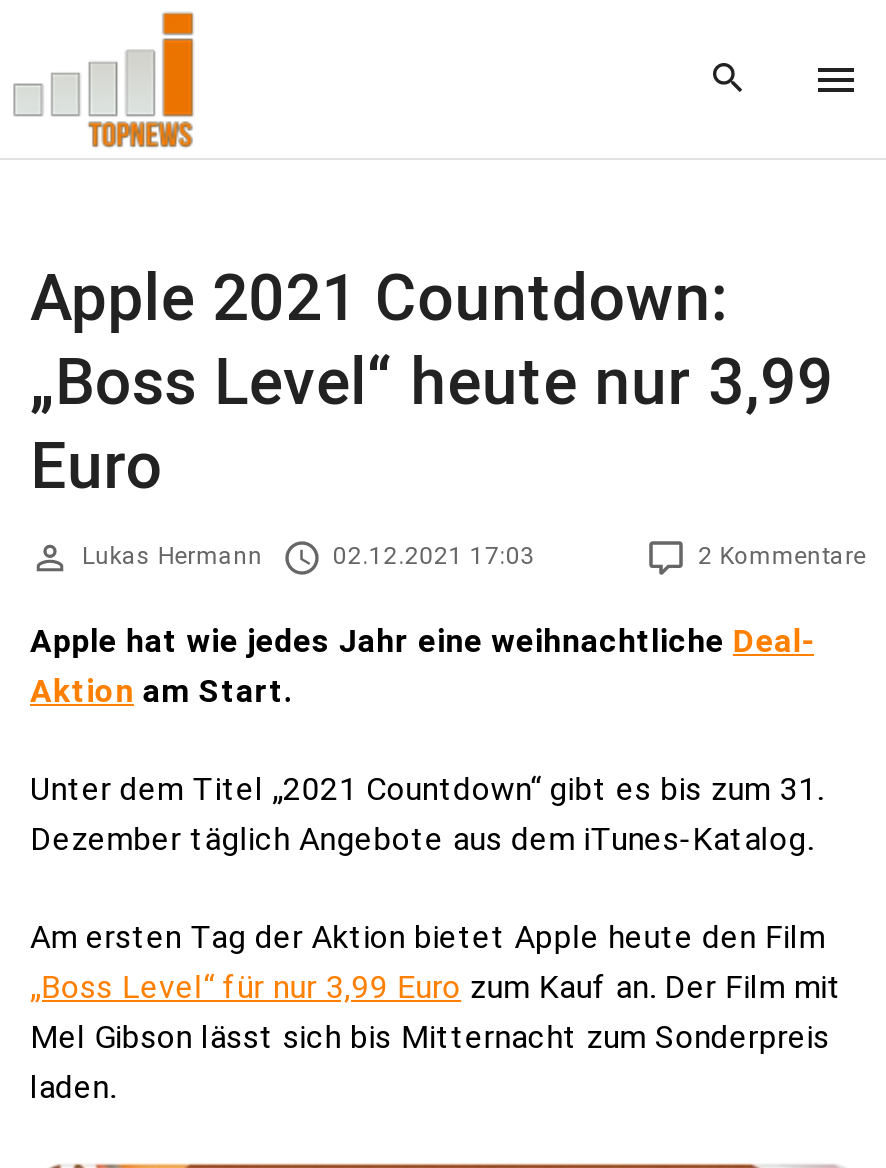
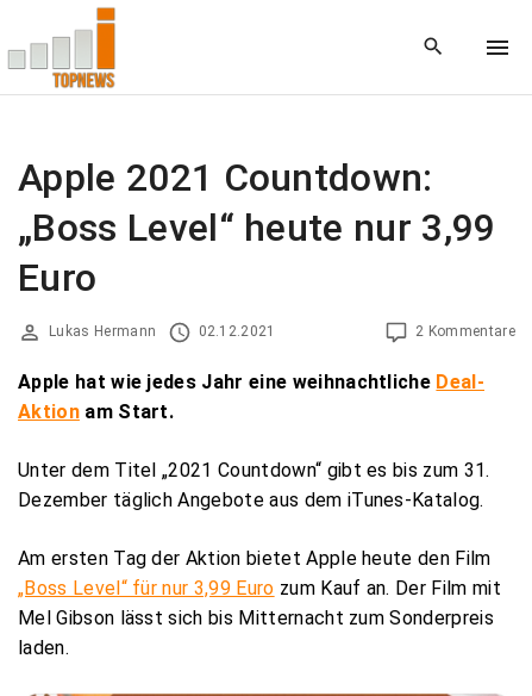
[333,542,535,570] 02.12.2021 17:03 -> [198,323,276,340] 02.12.2021

